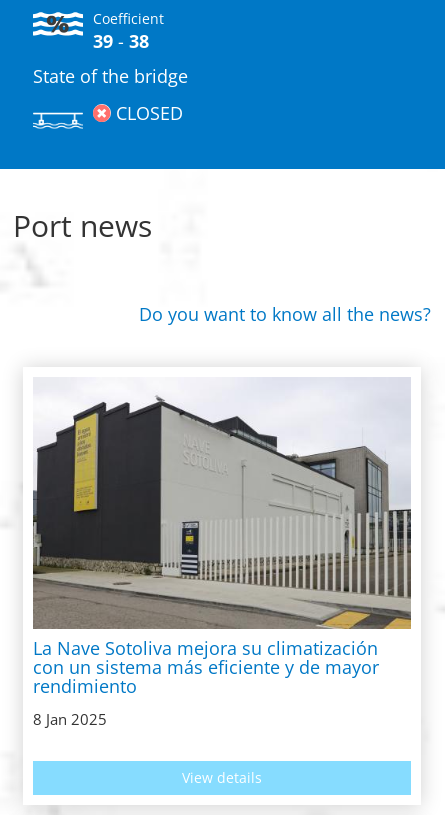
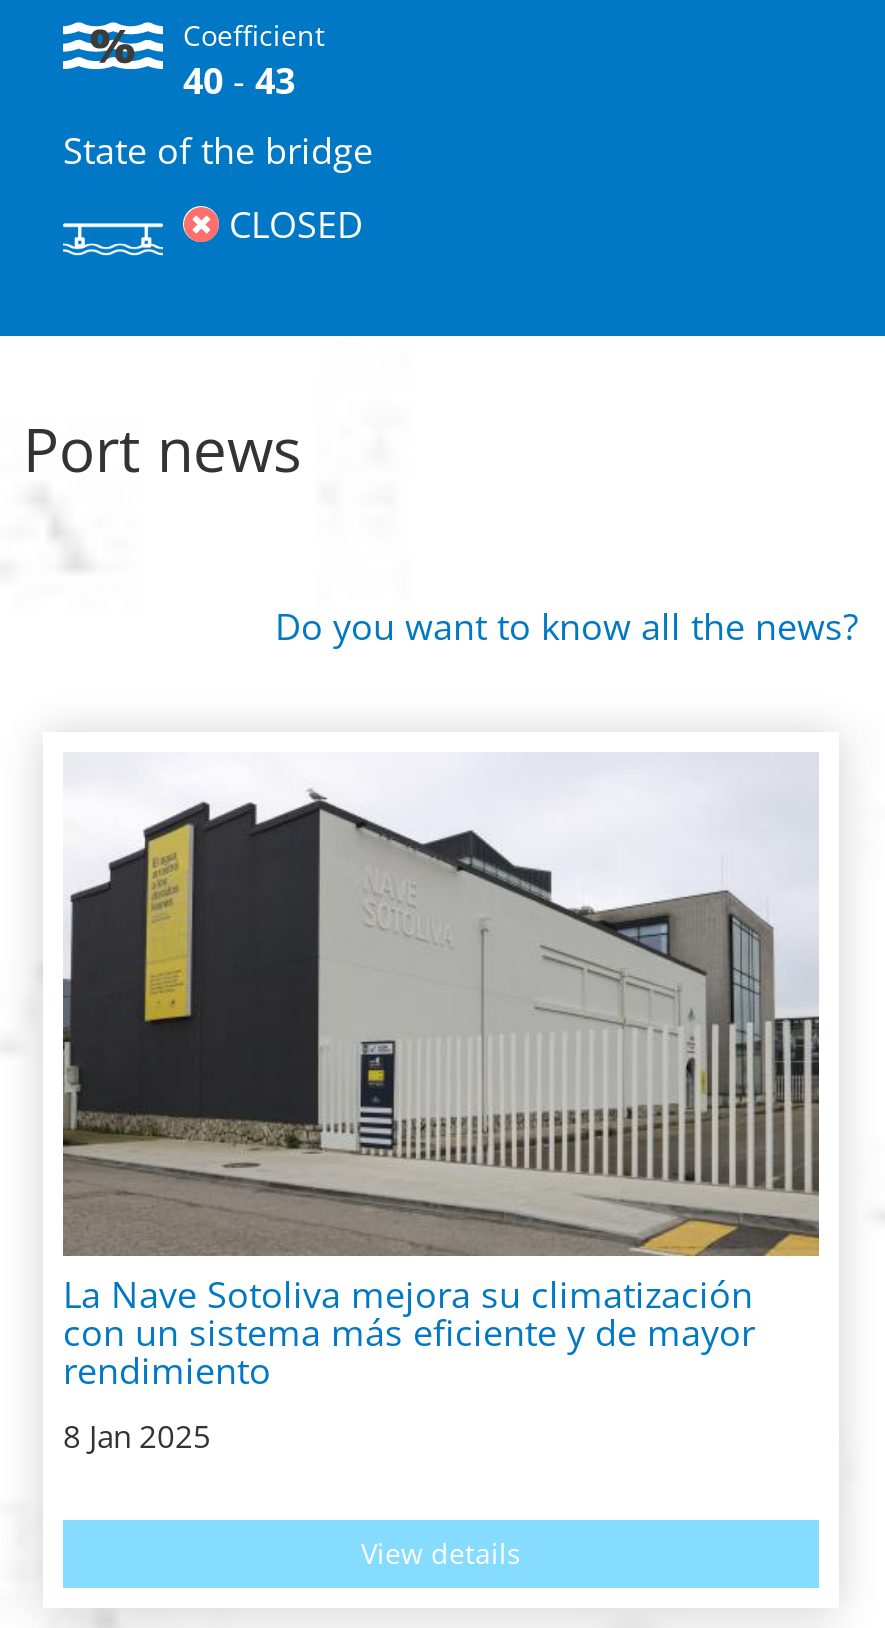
[93,29,149,53] 39 - 38 -> [183,56,295,104] 40 - 43

